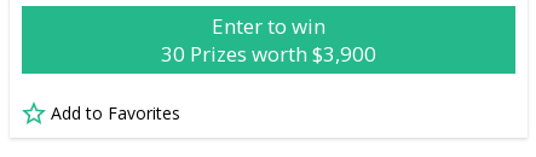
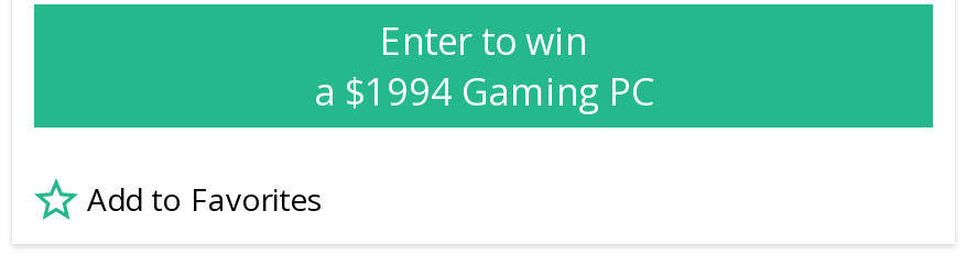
[161,40,376,68] 30 Prizes worth $3,900 -> [314,66,653,117] a $1994 Gaming PC

